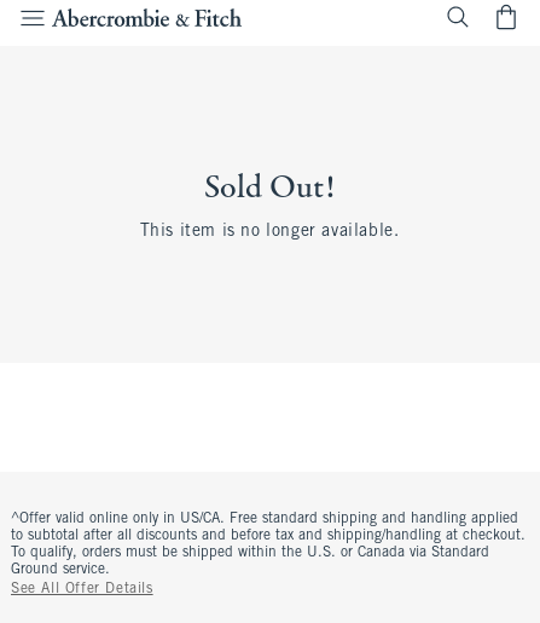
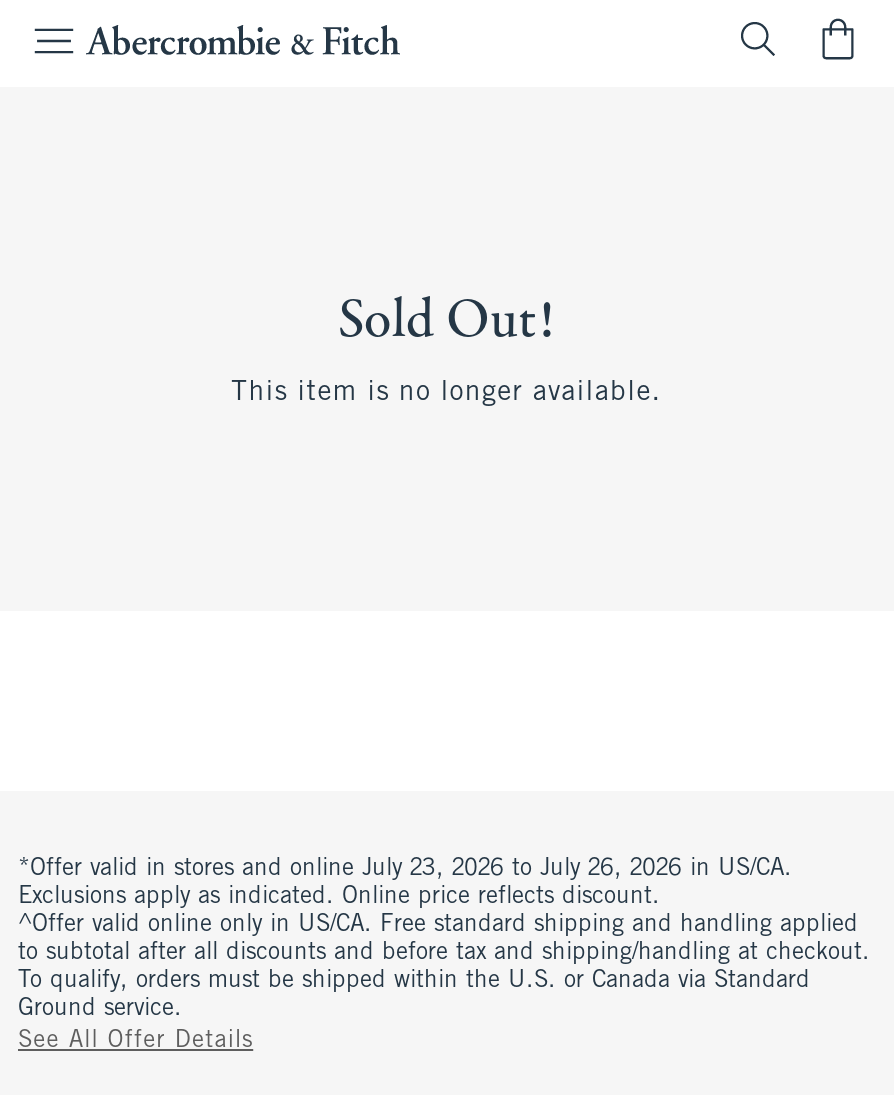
none -> [18,857,792,909] *Offer valid in stores and online July 23, 2026 to July 26, 2026 in US/CA. | Exclusions apply as indicated. Online price reflects discount.

